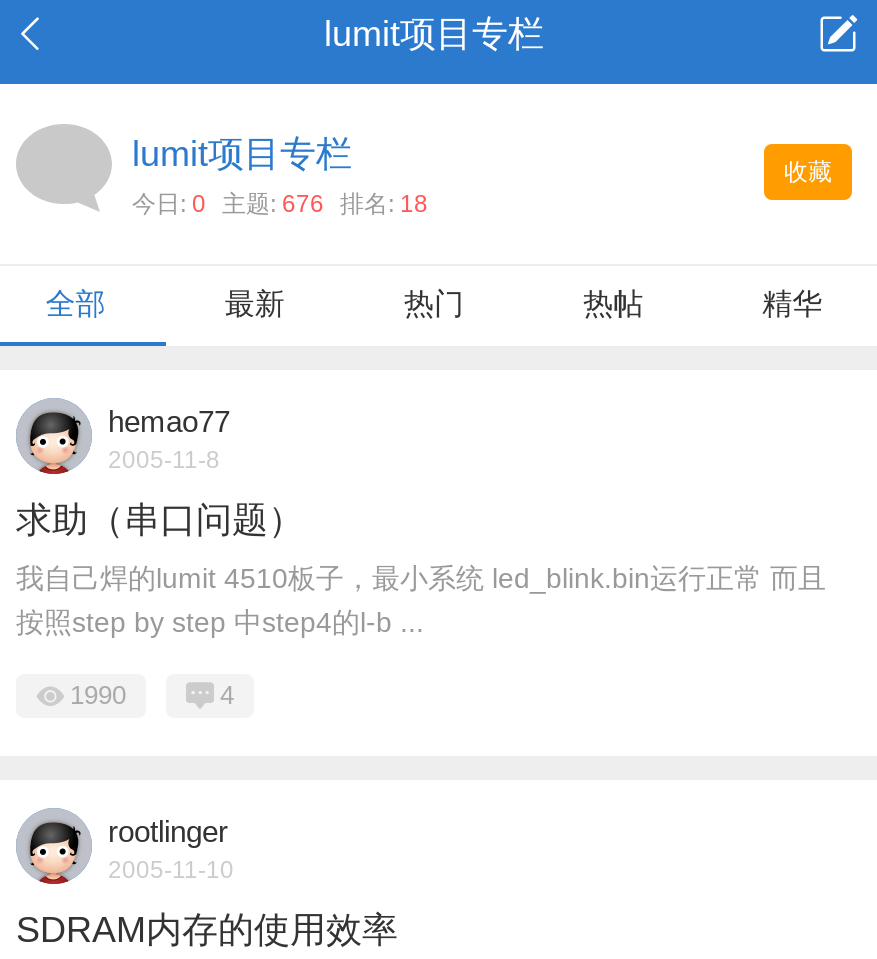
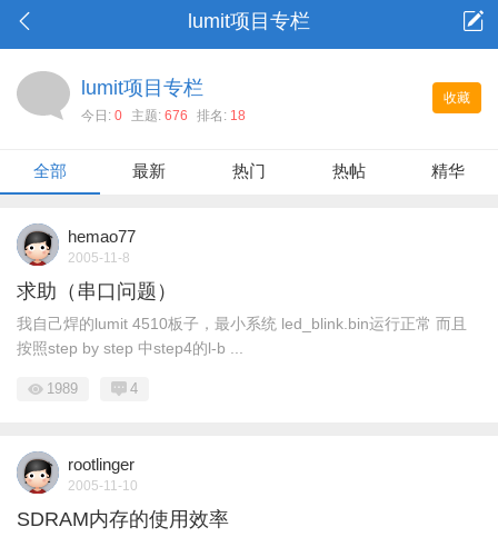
[70,680,126,710] 1990 -> [47,380,78,397] 1989

